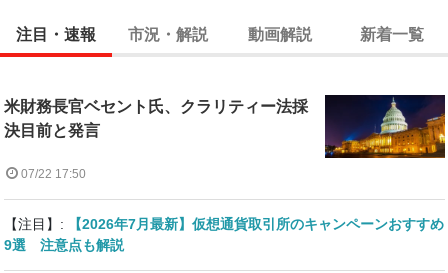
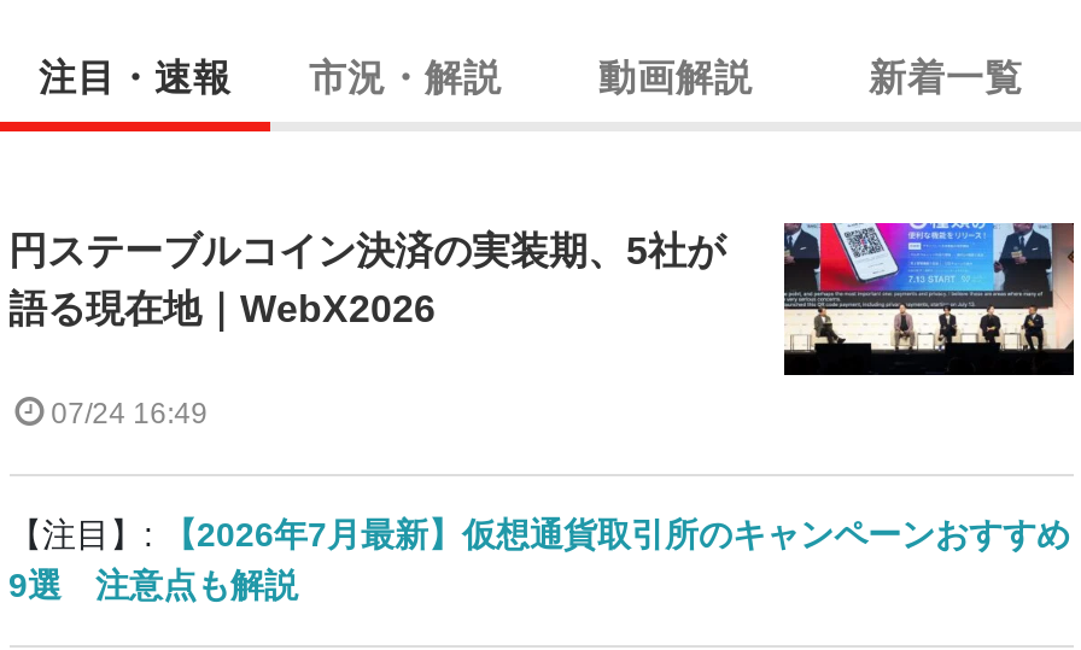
[3,94,445,159] [image] | 米財務長官ベセント氏、クラリティー法採 | 決目前と発言 -> [8,221,1074,377] [image] | 円ステーブルコイン決済の実装期、5社が | 語る現在地｜WebX2026
[21,167,86,181] 07/22 17:50 -> [51,396,208,430] 07/24 16:49

